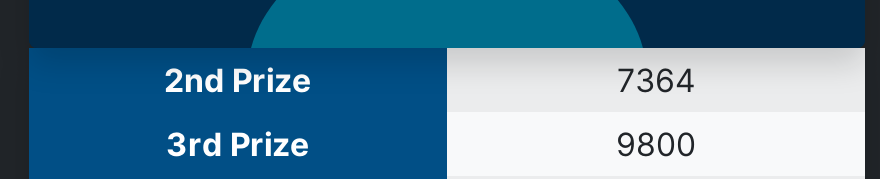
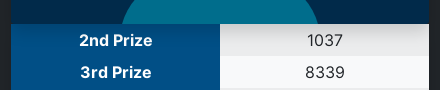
[617,59,695,99] 7364 -> [306,30,342,50] 1037
[616,123,696,163] 9800 -> [304,62,344,82] 8339

